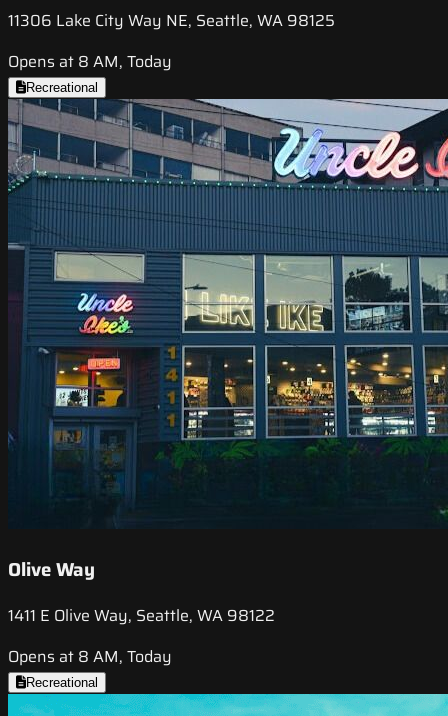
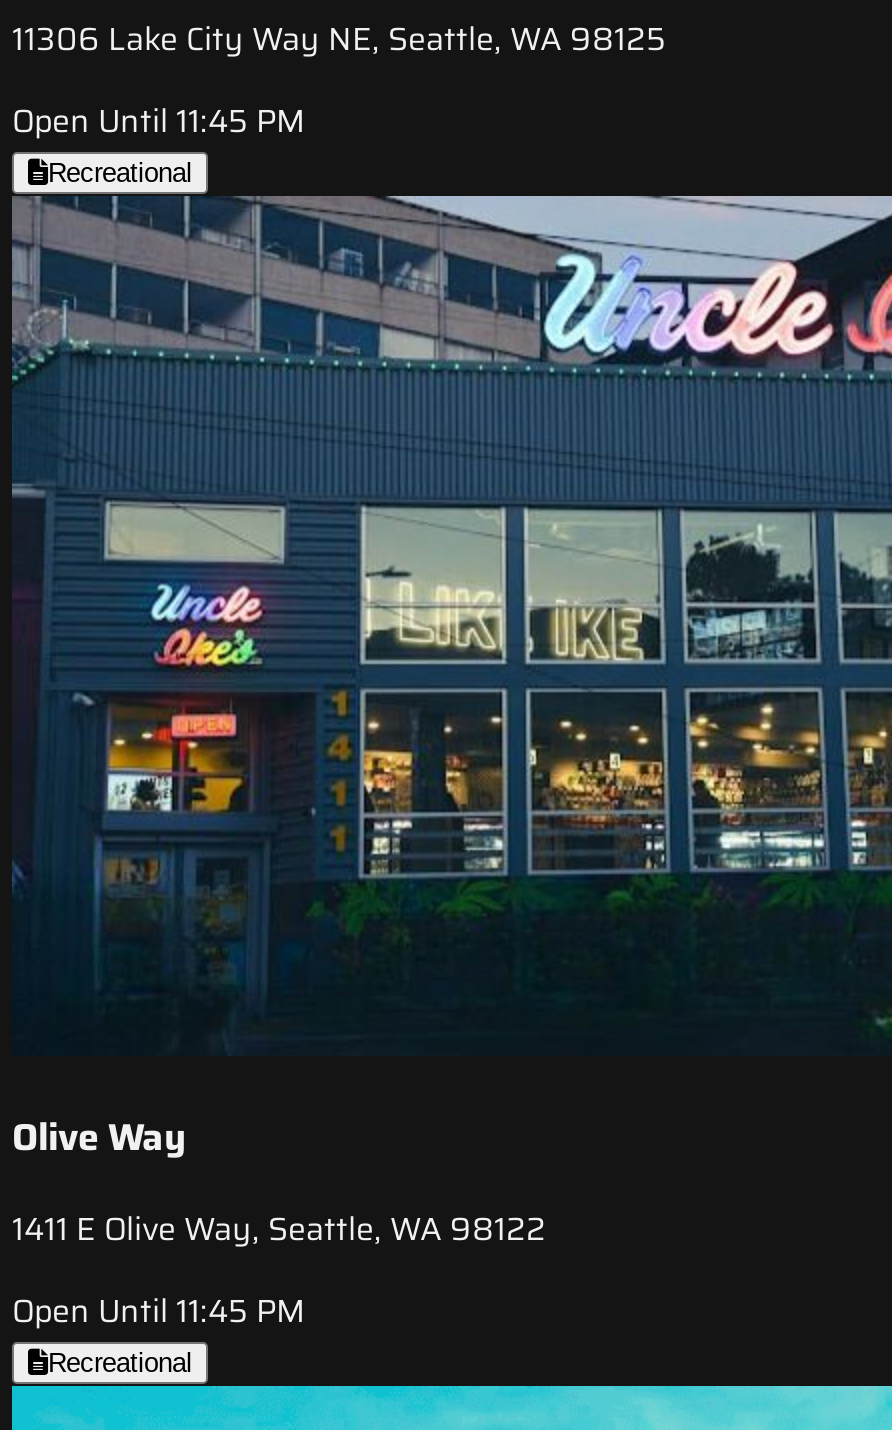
[8,49,172,74] Opens at 8 AM, Today -> [12,97,306,147] Open Until 11:45 PM
[8,644,172,669] Opens at 8 AM, Today -> [12,1286,306,1336] Open Until 11:45 PM

